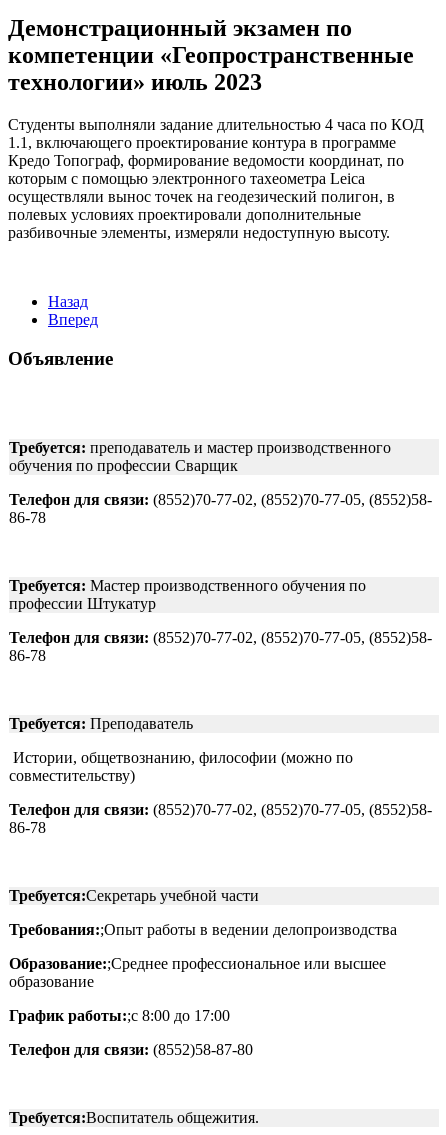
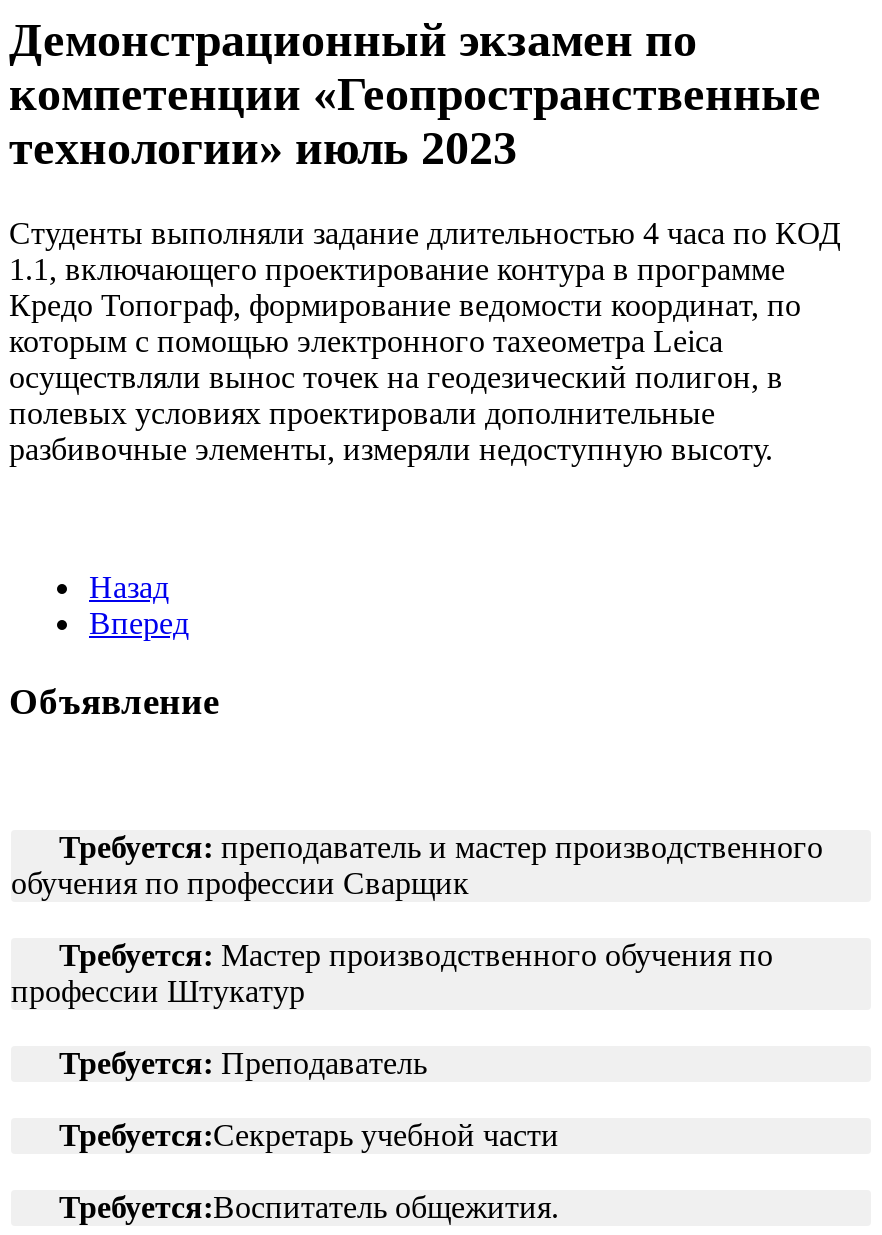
[9,491,432,526] Телефон для связи: (8552)70-77-02, (8552)70-77-05, (8552)58- | 86-78 -> none
[9,629,432,664] Телефон для связи: (8552)70-77-02, (8552)70-77-05, (8552)58- | 86-78 -> none
[9,749,432,836] Истории, общетвознанию, философии (можно по | совместительству) | Телефон для связи: (8552)70-77-02, (8552)70-77-05, (8552)58- | 86-78 -> none
[9,921,397,1058] Требования:;Опыт работы в ведении делопроизводства | Образование:;Среднее профессиональное или высшее | образование | График работы:;с 8:00 до 17:00 | Телефон для связи: (8552)58-87-80 -> none

